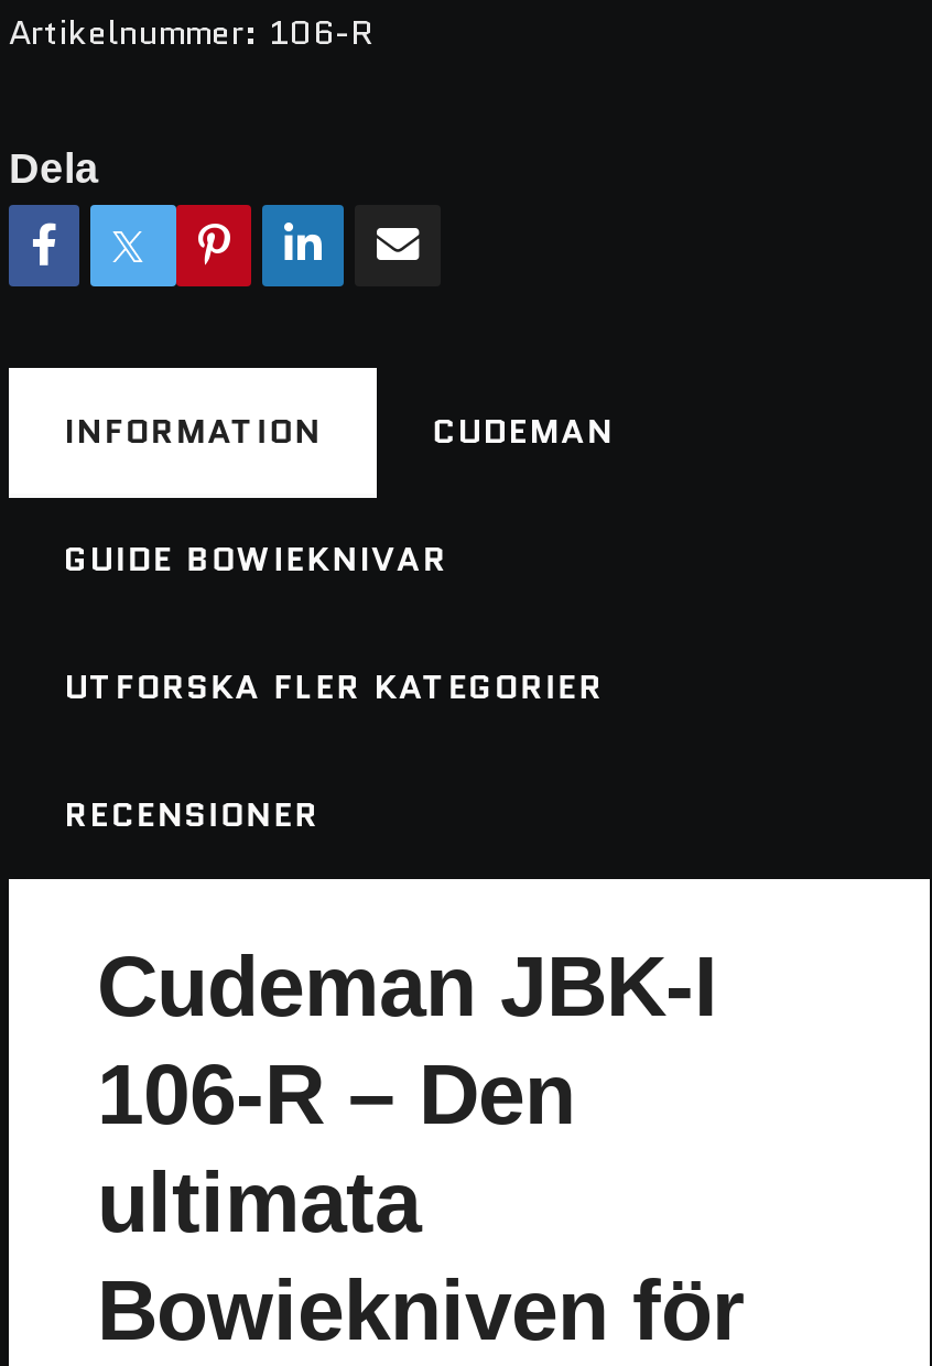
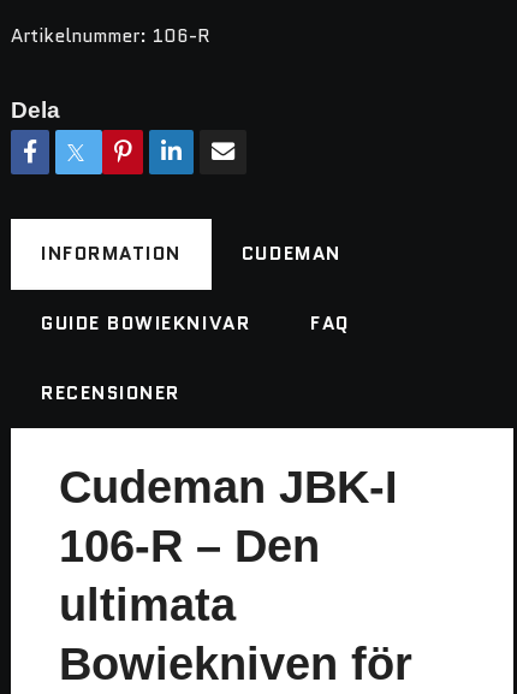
[64,664,603,712] UTFORSKA FLER KATEGORIER -> [310,311,350,337] FAQ

